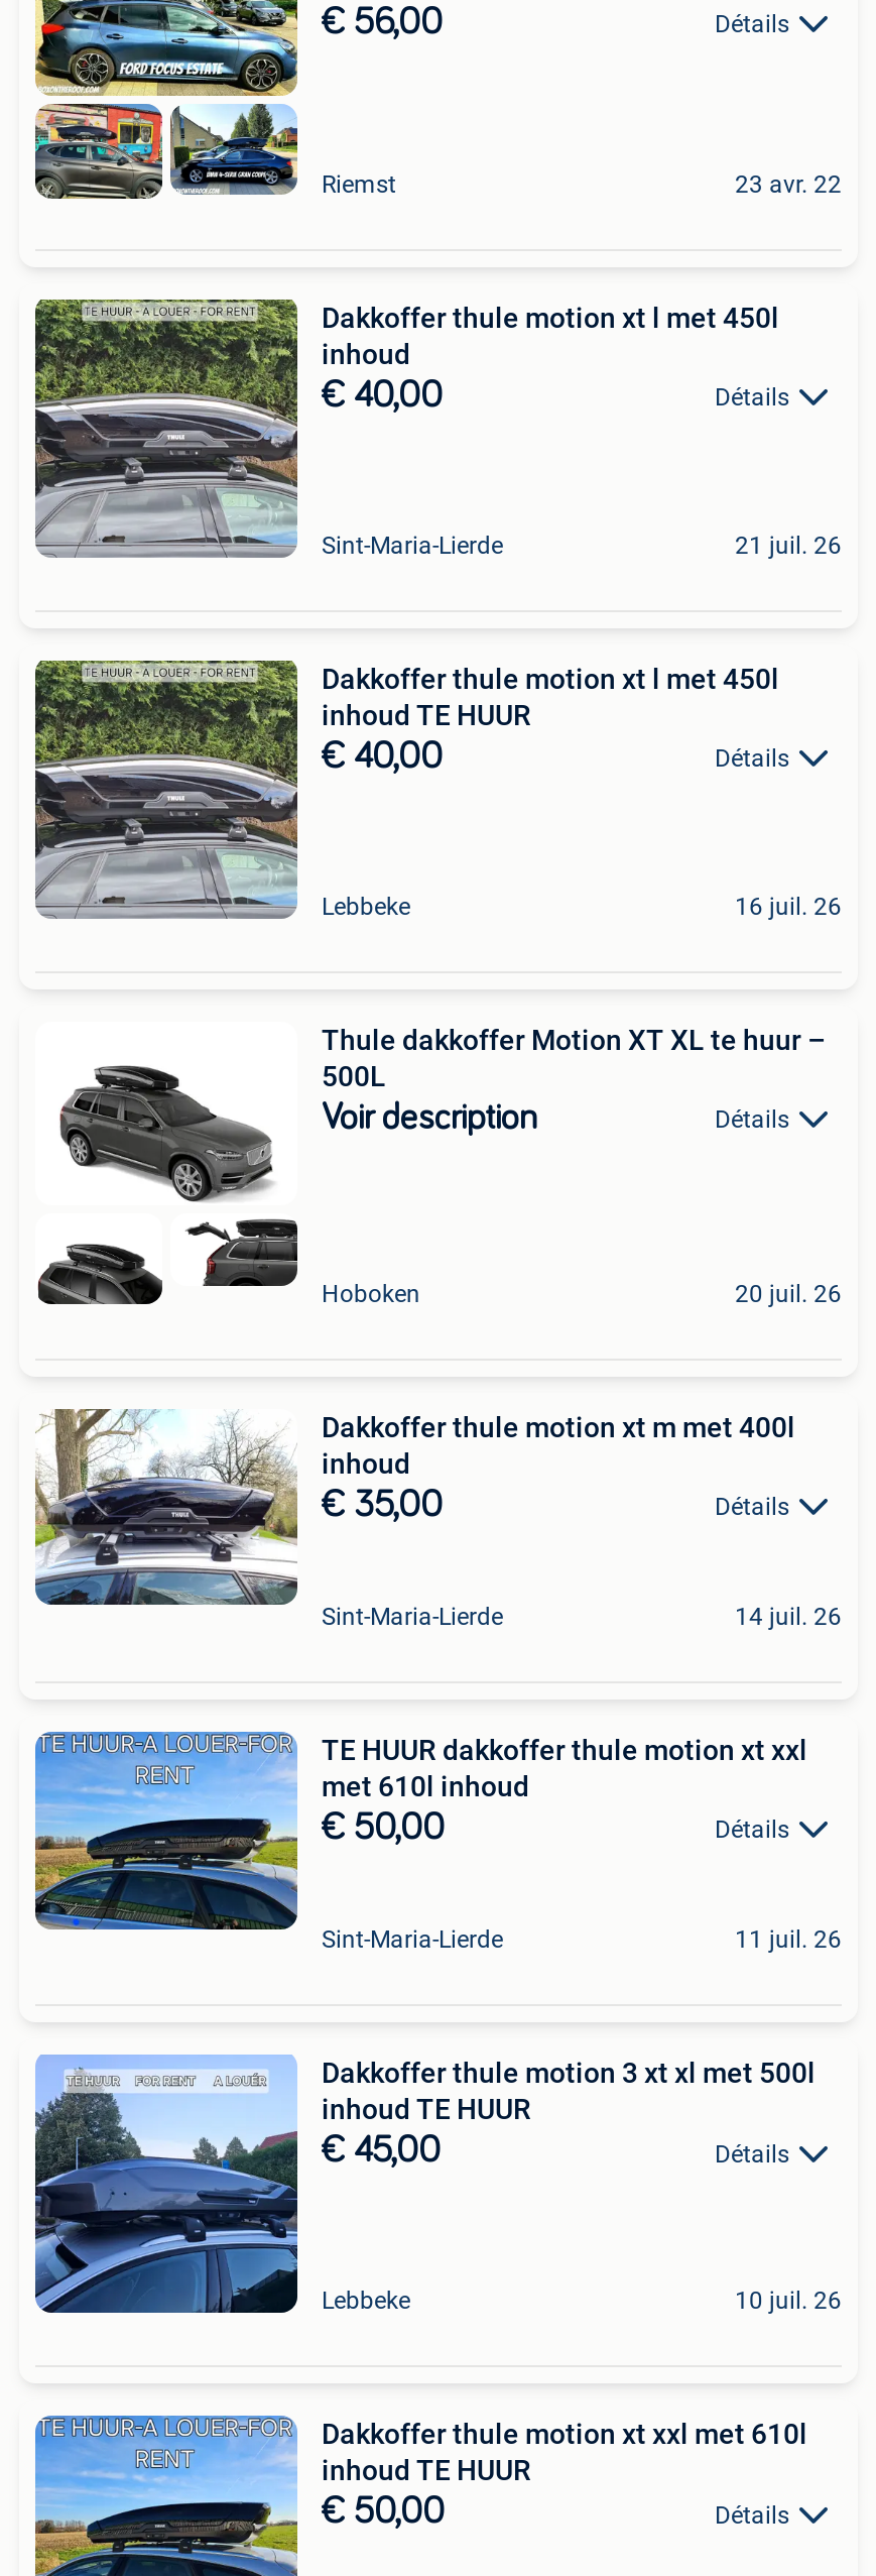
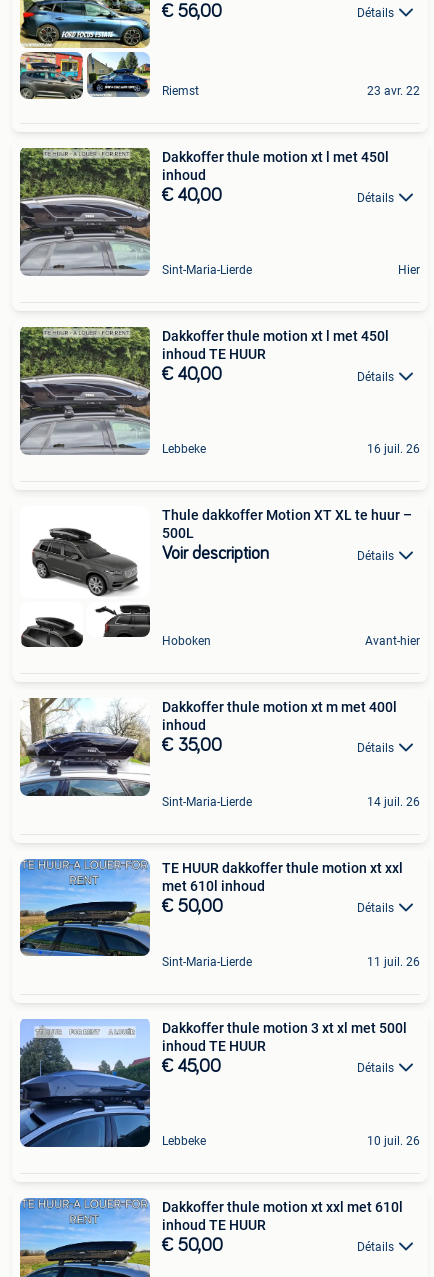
[735,531,842,559] 21 juil. 26 -> [398,263,420,277] Hier
[735,1280,842,1308] 20 juil. 26 -> [365,634,420,648] Avant-hier

